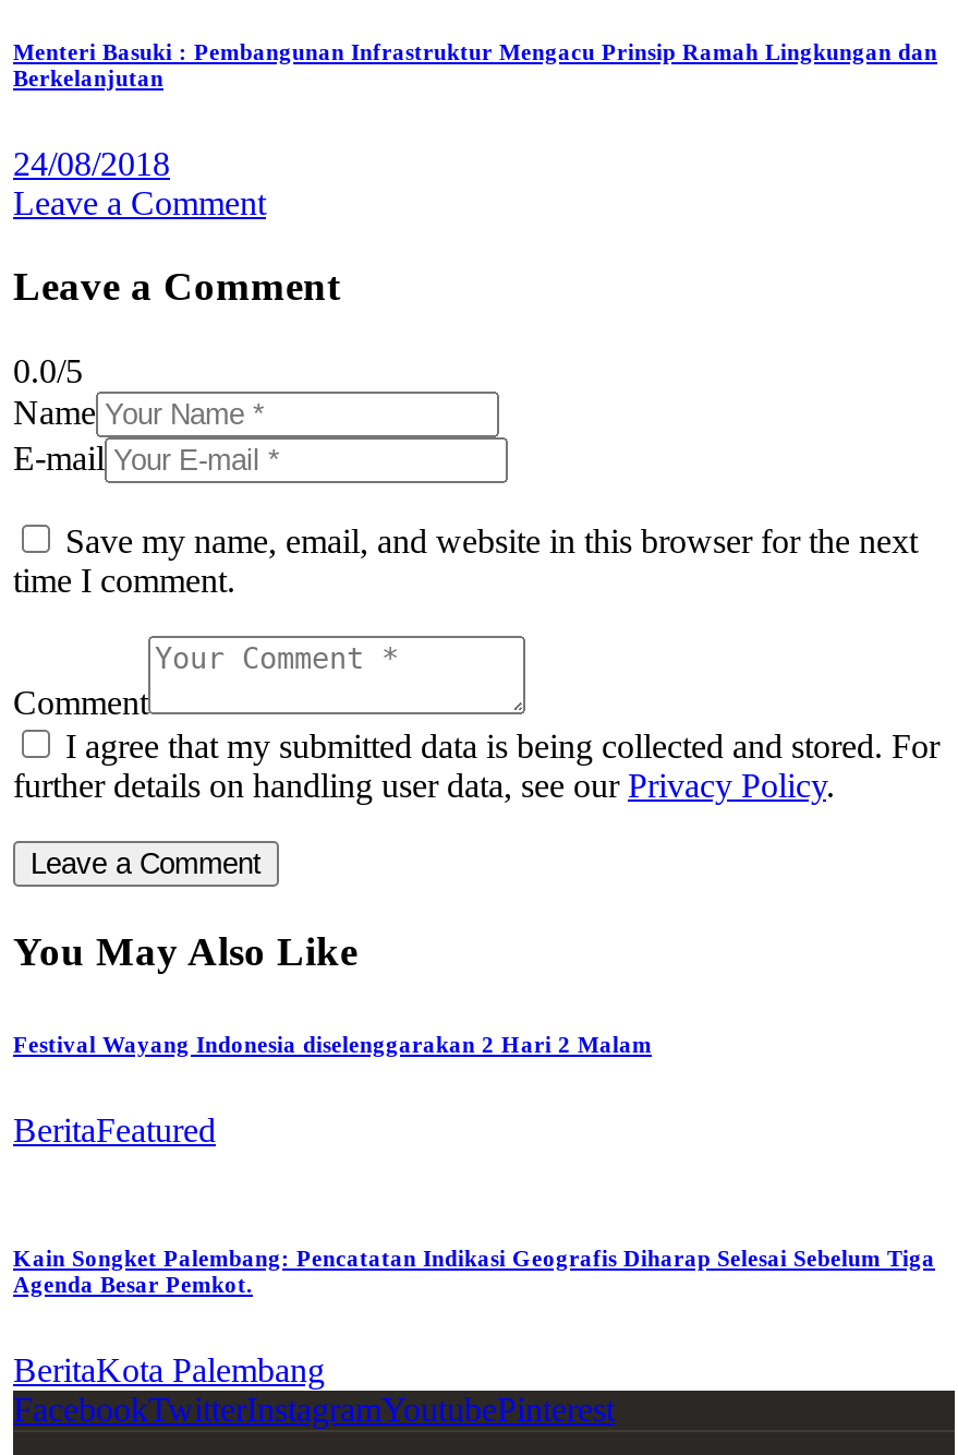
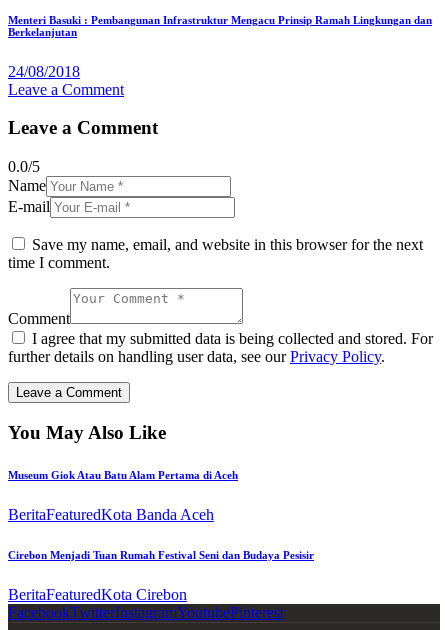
[13,1030,652,1057] Festival Wayang Indonesia diselenggarakan 2 Hari 2 Malam -> [8,469,238,481] Museum Giok Atau Batu Alam Pertama di Aceh
[13,1111,216,1148] BeritaFeatured -> [8,506,214,523] BeritaFeaturedKota Banda Aceh
[13,1244,935,1296] Kain Songket Palembang: Pencatatan Indikasi Geografis Diharap Selesai Sebelum Tiga | Agenda Besar Pemkot. -> [8,549,314,561] Cirebon Menjadi Tuan Rumah Festival Seni dan Budaya Pesisir
[13,1351,325,1388] BeritaKota Palembang -> [8,586,187,603] BeritaFeaturedKota Cirebon

